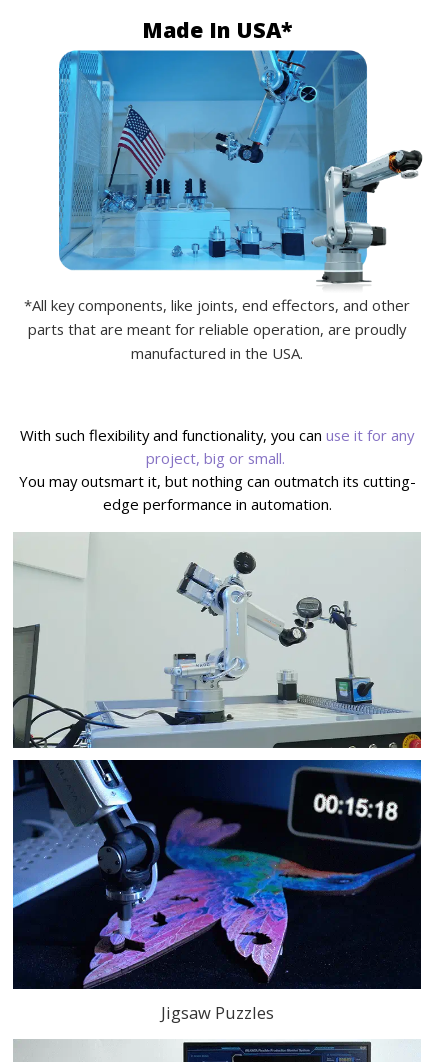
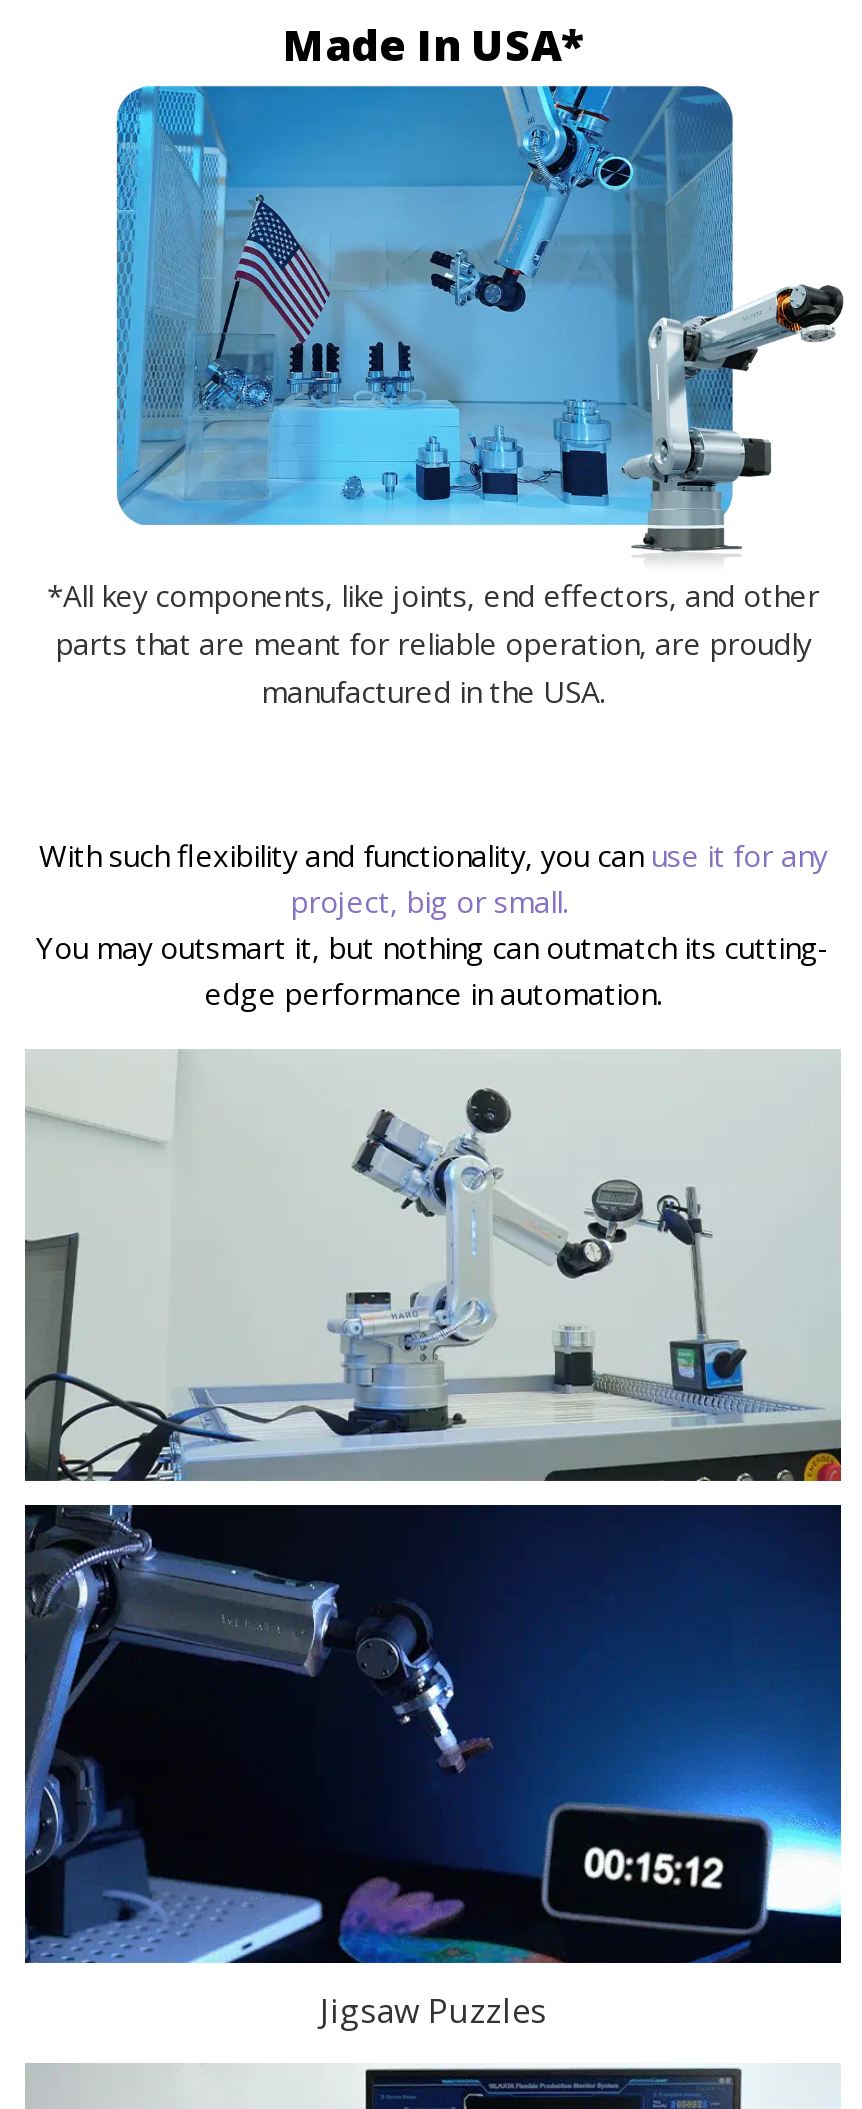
[12,759,422,990] [image] -> [23,1503,843,1965] [image]

